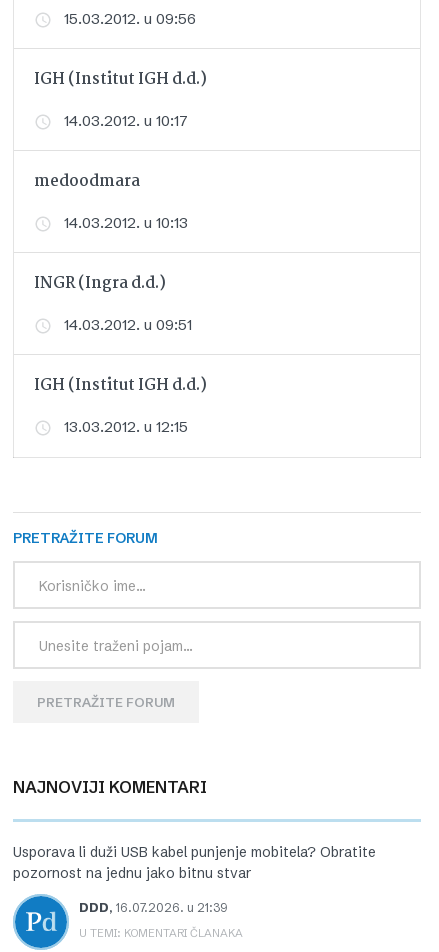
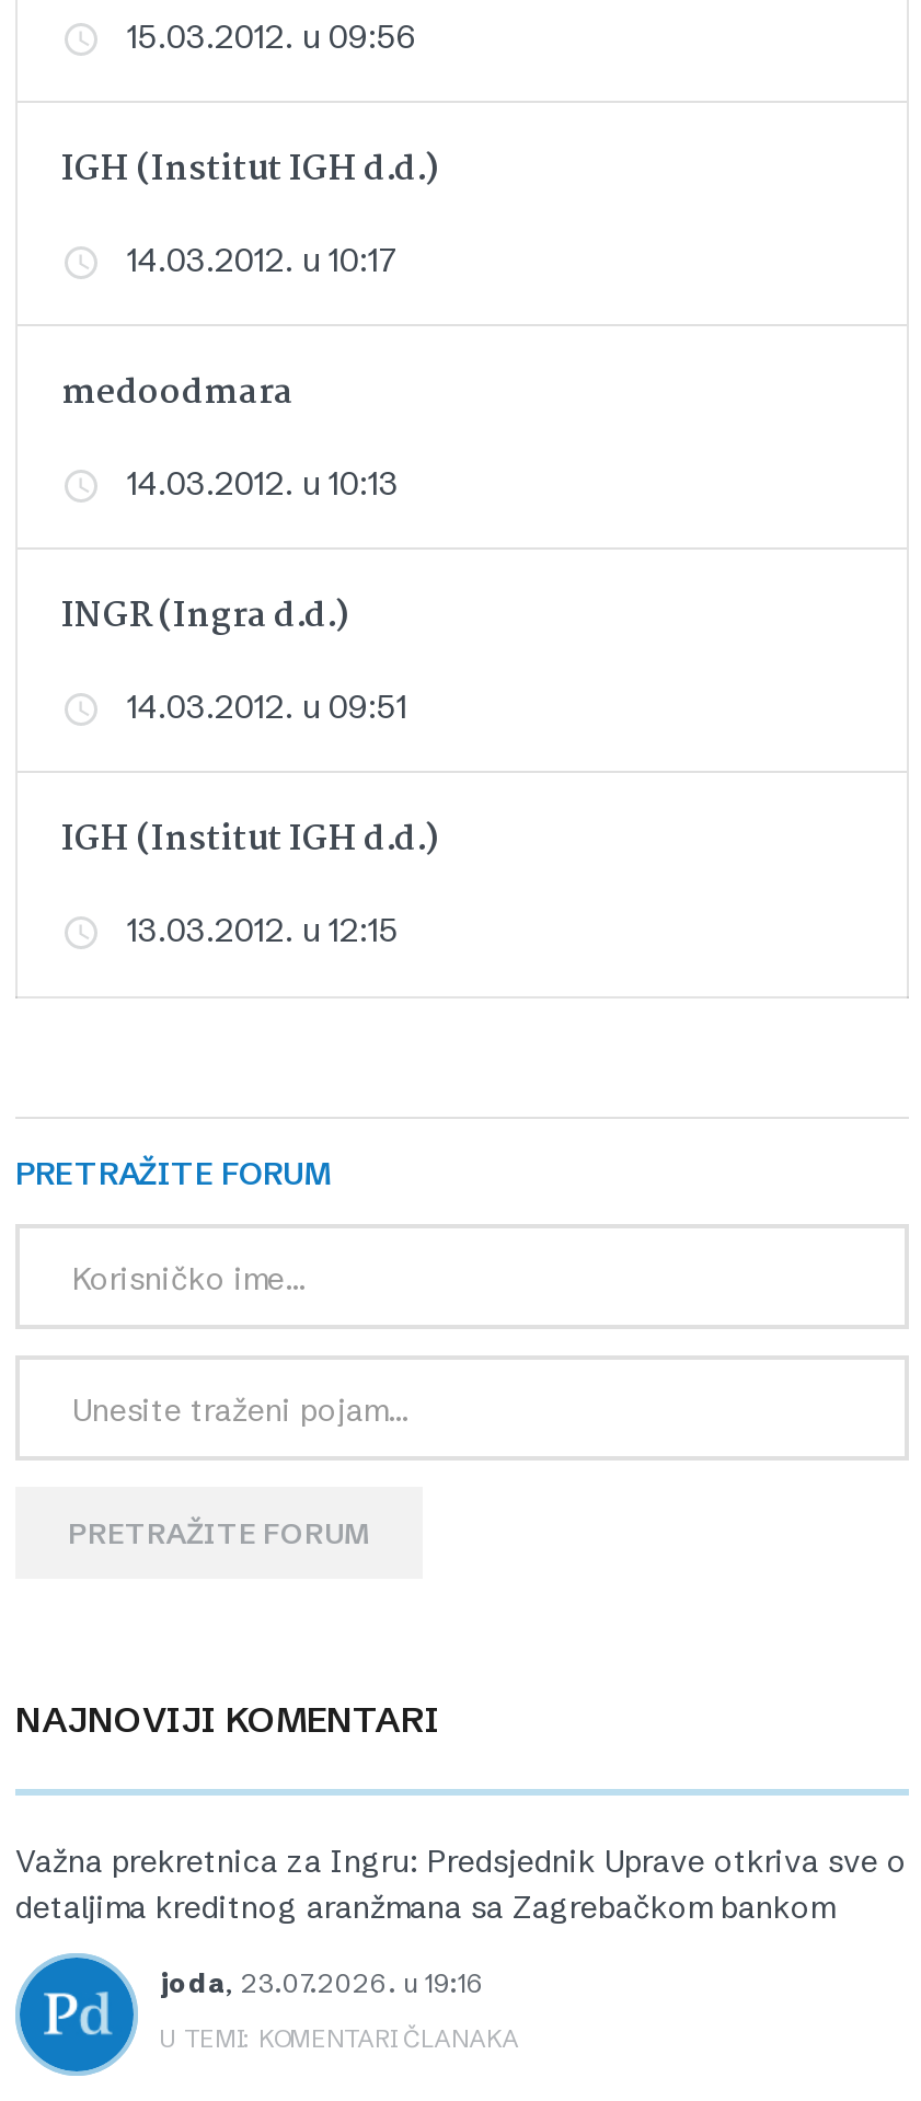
[13,843,376,882] Usporava li duži USB kabel punjenje mobitela? Obratite | pozornost na jednu jako bitnu stvar -> [15,1842,907,1927] Važna prekretnica za Ingru: Predsjednik Uprave otkriva sve o | detaljima kreditnog aranžmana sa Zagrebačkom bankom
[79,900,227,915] DDD, 16.07.2026. u 21:39 -> [160,1966,484,1999] joda, 23.07.2026. u 19:16

